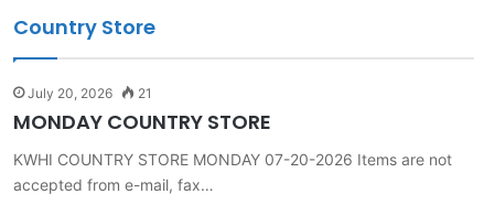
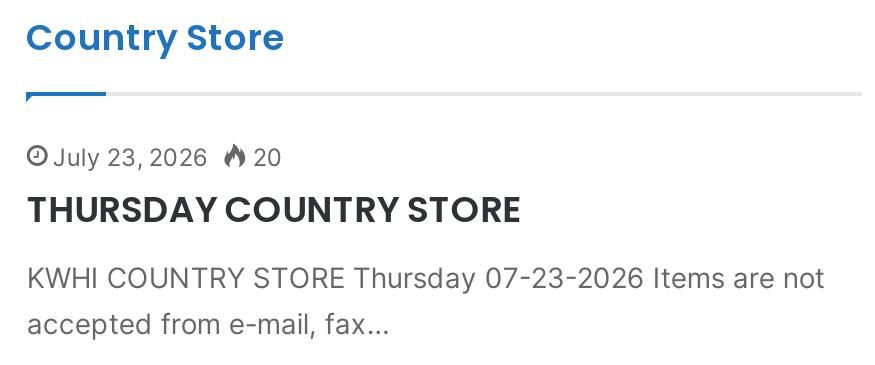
[28,85,113,101] July 20, 2026 -> [53,142,207,172] July 23, 2026
[135,85,152,101] 21 -> [247,142,283,172] 20
[14,108,272,136] MONDAY COUNTRY STORE -> [27,184,523,234] THURSDAY COUNTRY STORE
[14,150,452,169] KWHI COUNTRY STORE MONDAY 07-20-2026 Items are not -> [27,260,825,294] KWHI COUNTRY STORE Thursday 07-23-2026 Items are not

